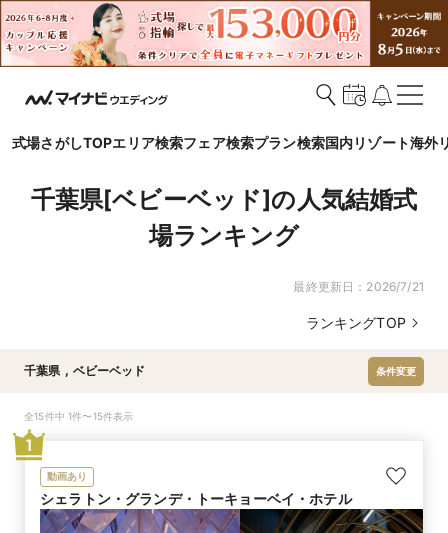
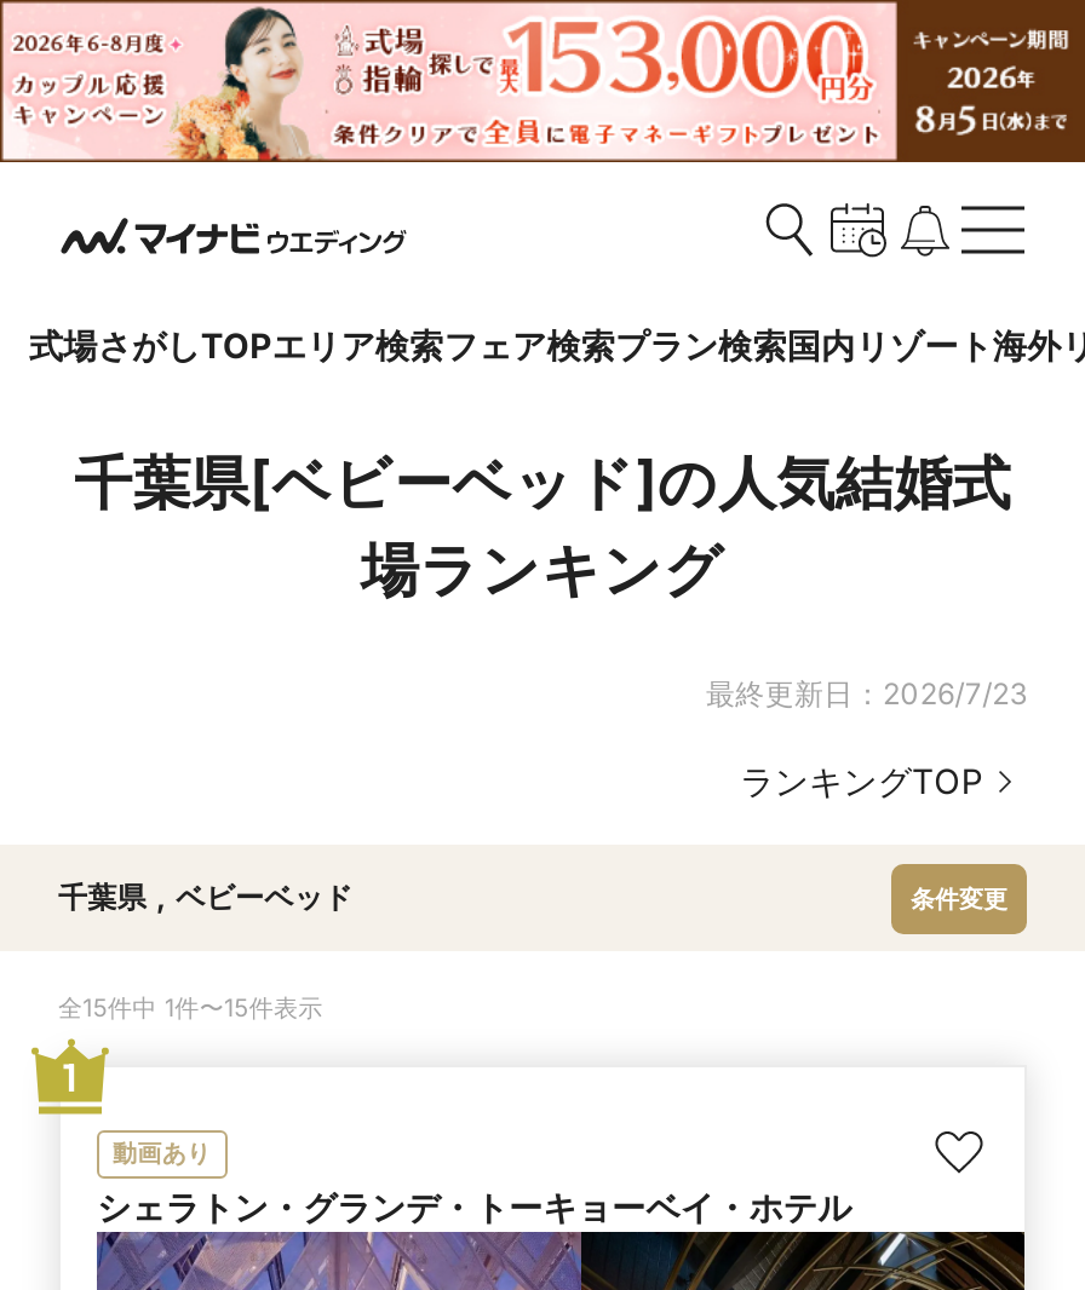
[293,279,424,294] 最終更新日：2026/7/21 -> [706,676,1027,712] 最終更新日：2026/7/23

